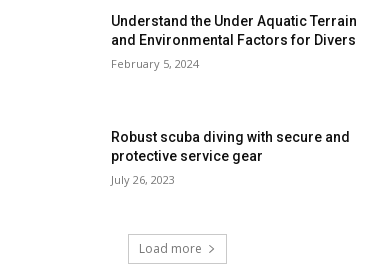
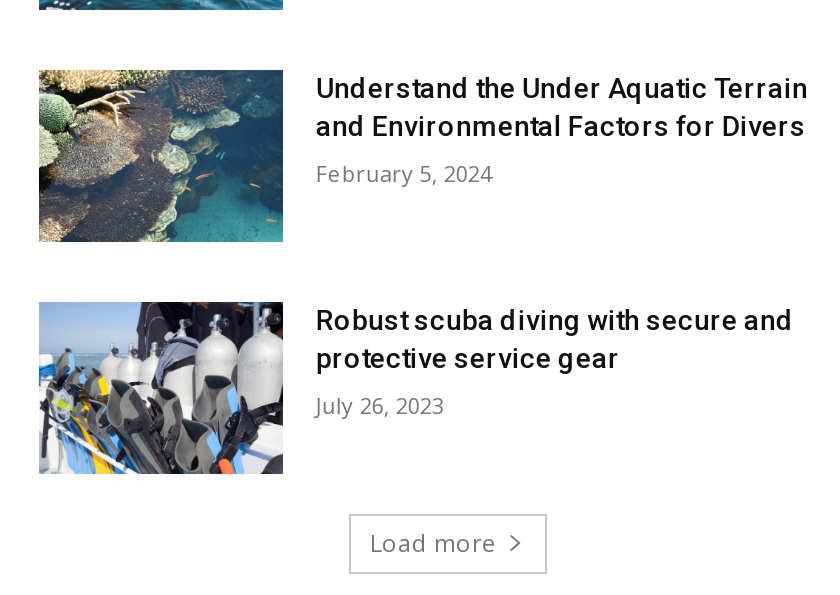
none -> [37,68,285,244] [image]
none -> [37,300,285,476] [image]

